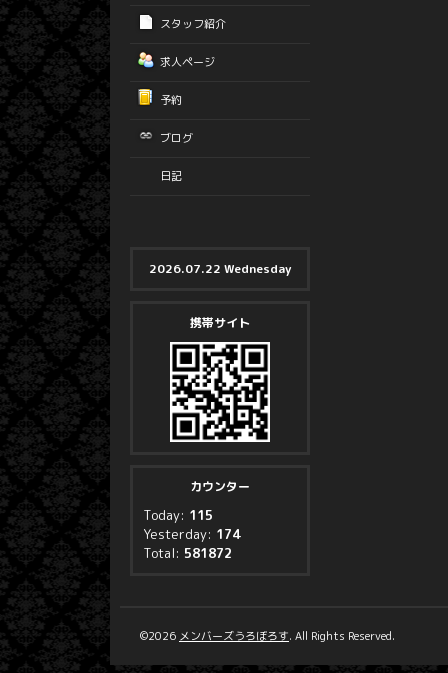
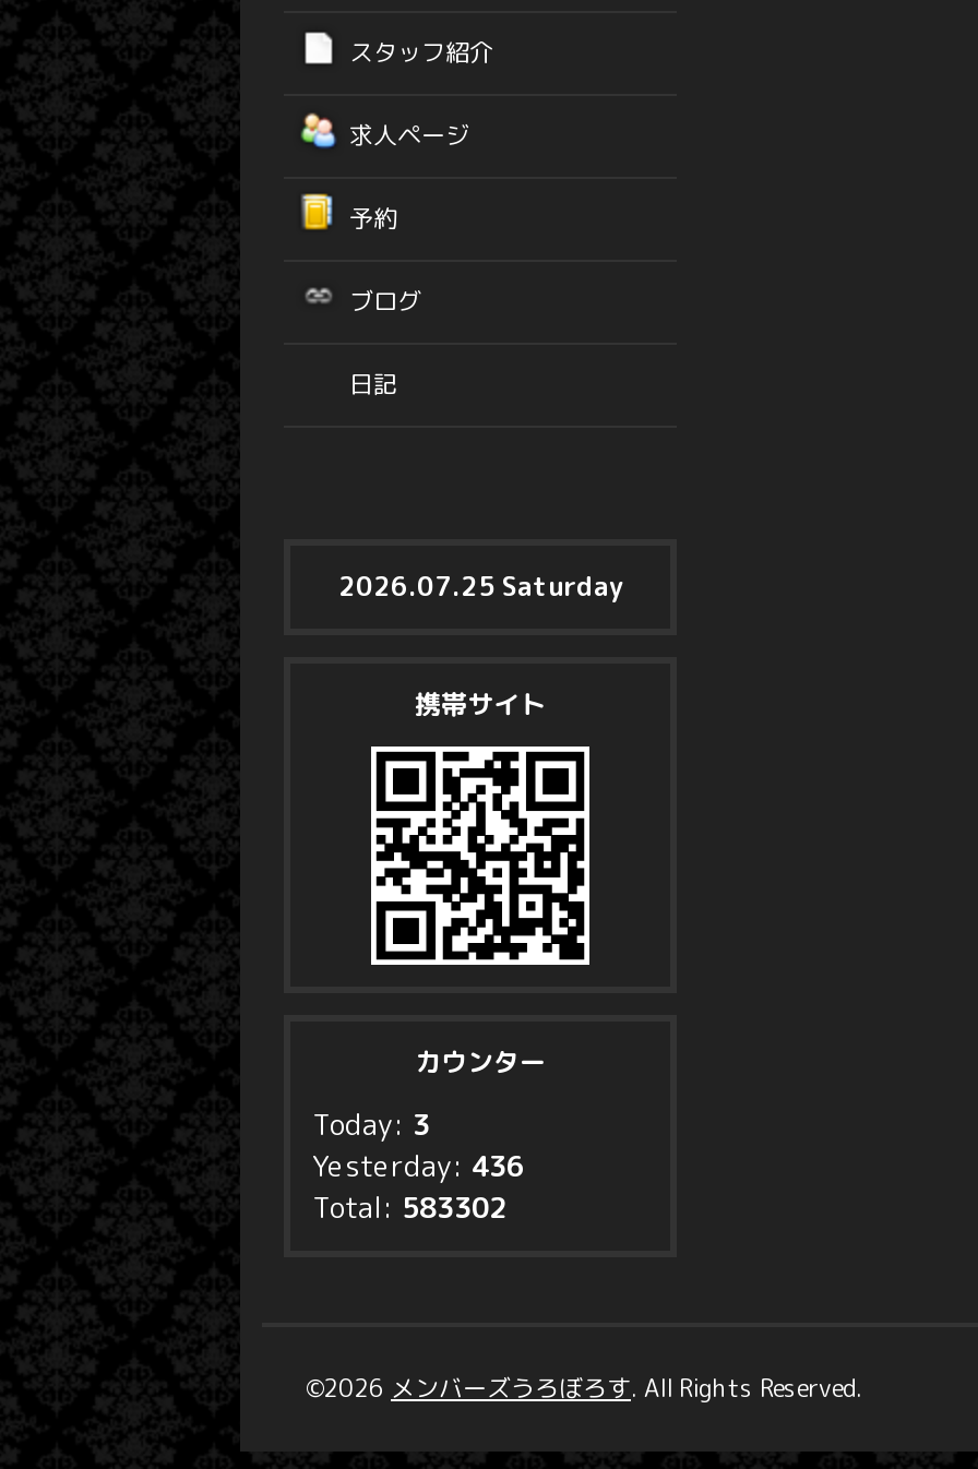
[149,260,291,277] 2026.07.22 Wednesday -> [338,568,622,605] 2026.07.25 Saturday
[143,506,213,524] Today: 115 -> [312,1104,430,1144] Today: 3
[143,525,240,543] Yesterday: 174 -> [312,1146,524,1185] Yesterday: 436
[143,544,232,562] Total: 581872 -> [312,1187,506,1227] Total: 583302

